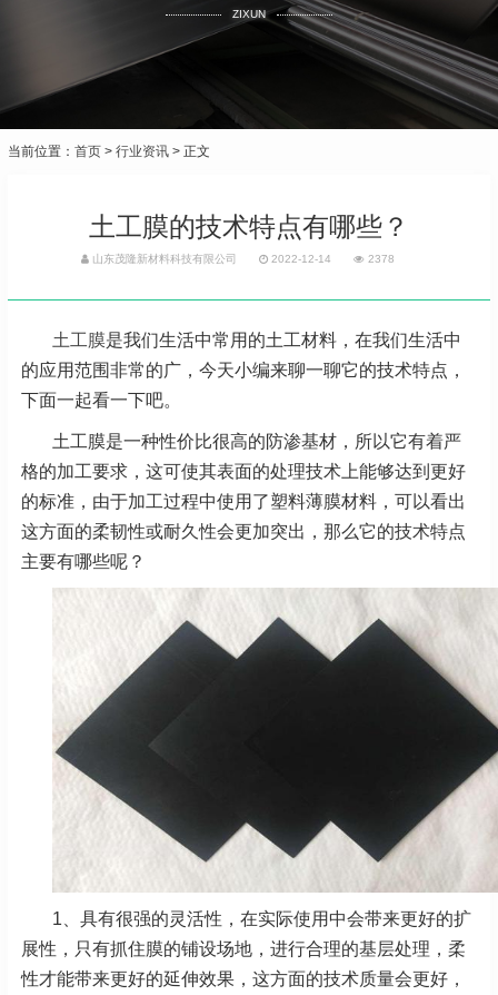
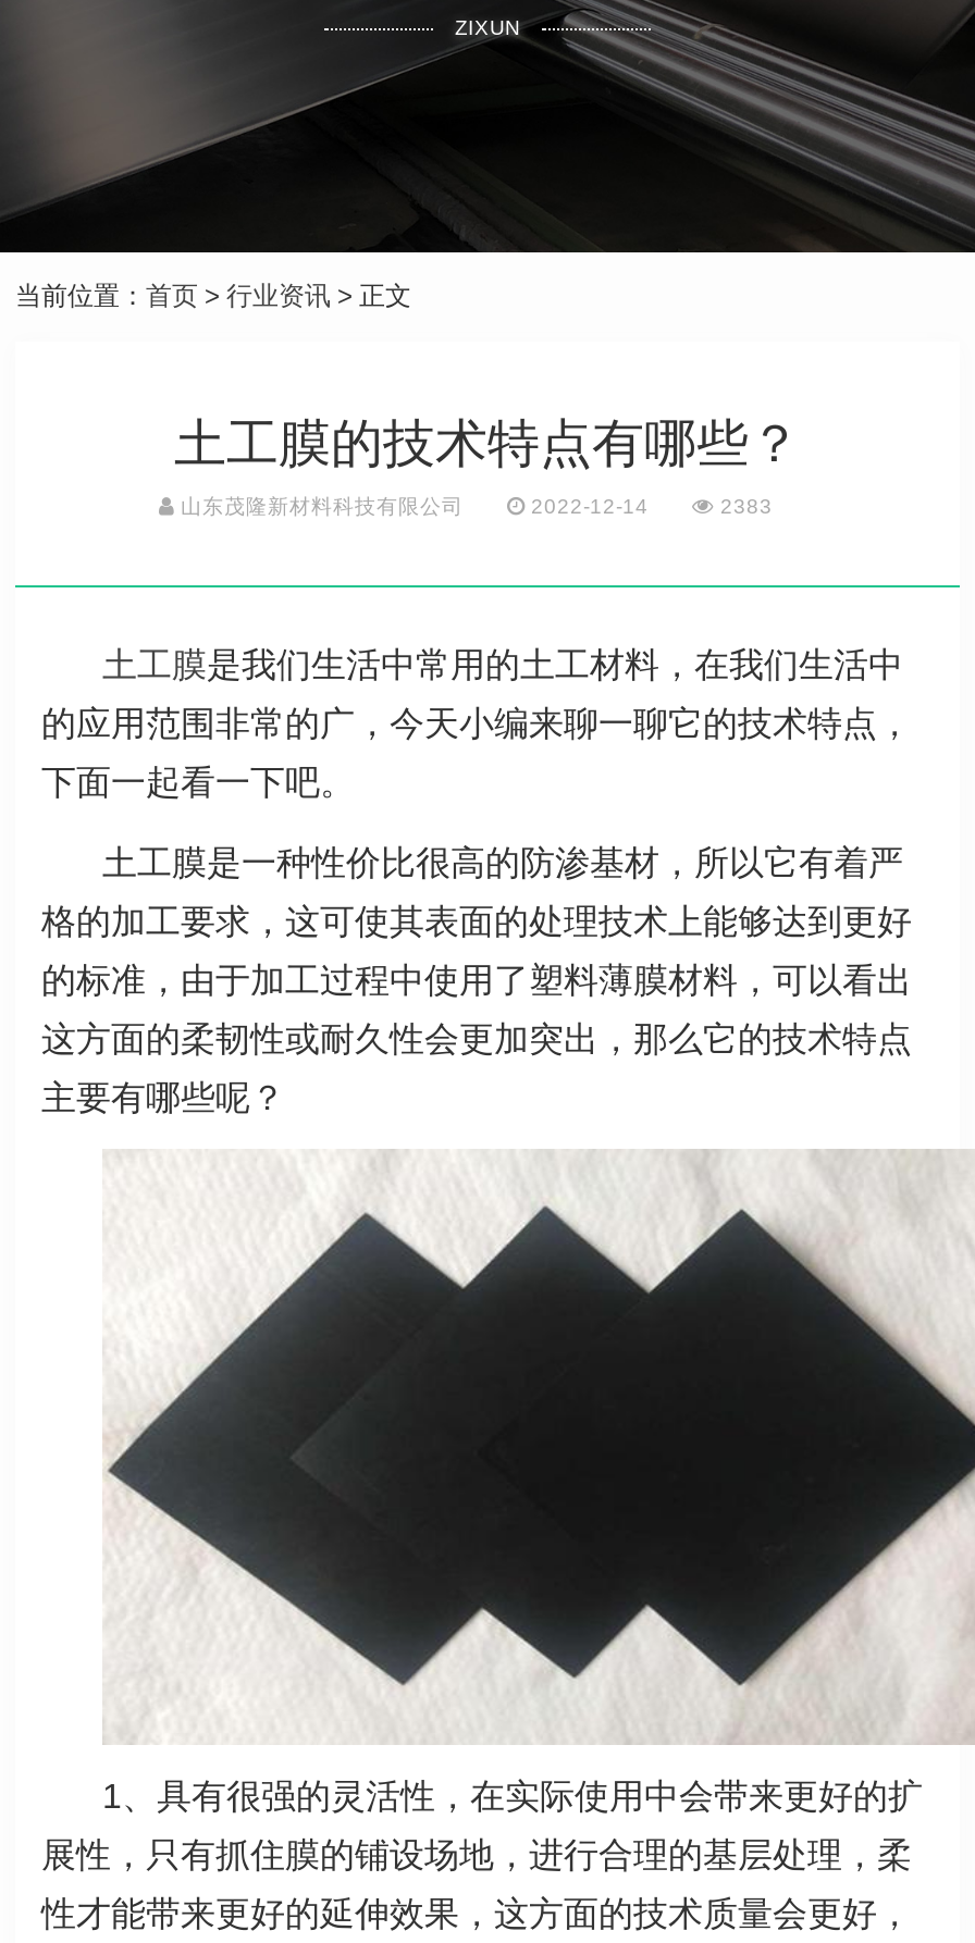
[365,253,395,265] 2378 -> [714,495,773,519] 2383

